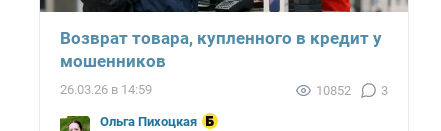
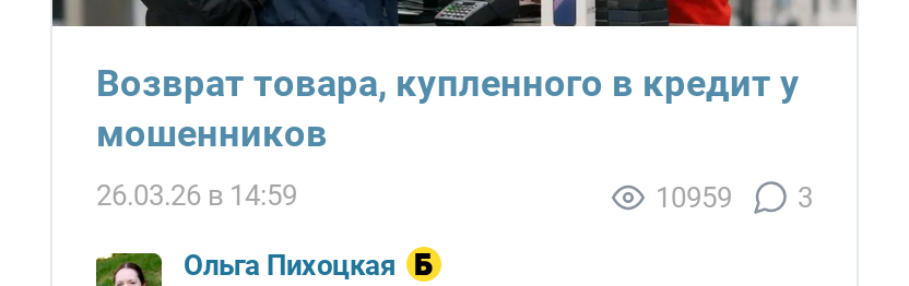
[316,82,388,97] 10852 3 -> [656,180,813,213] 10959 3

